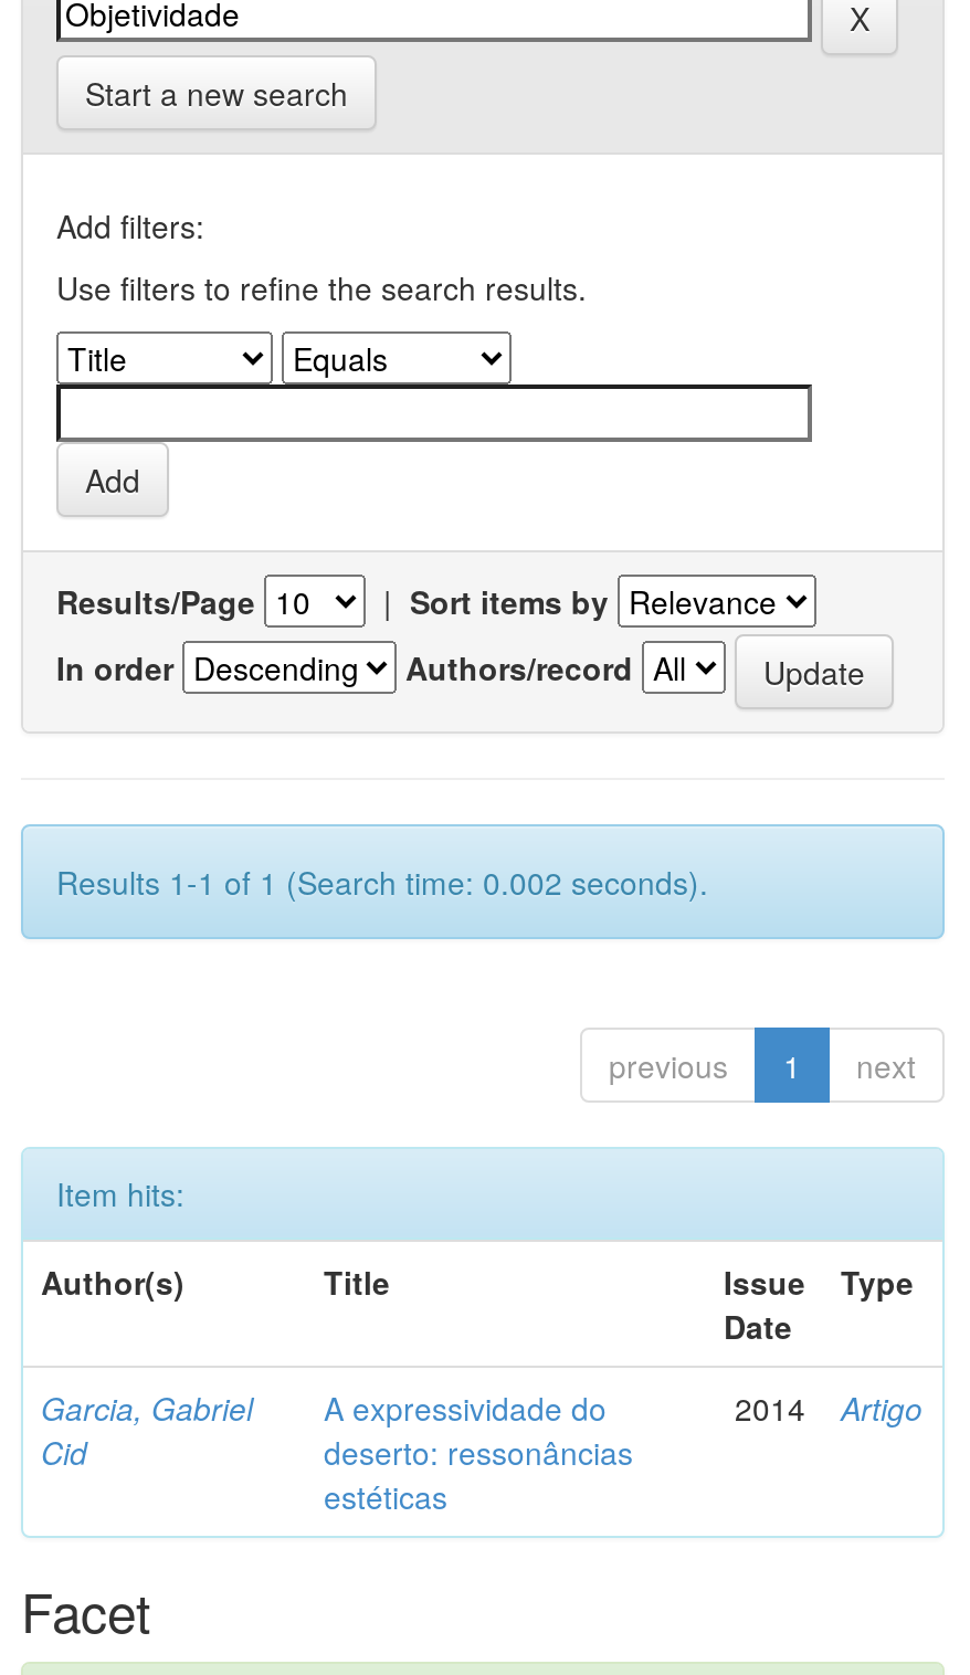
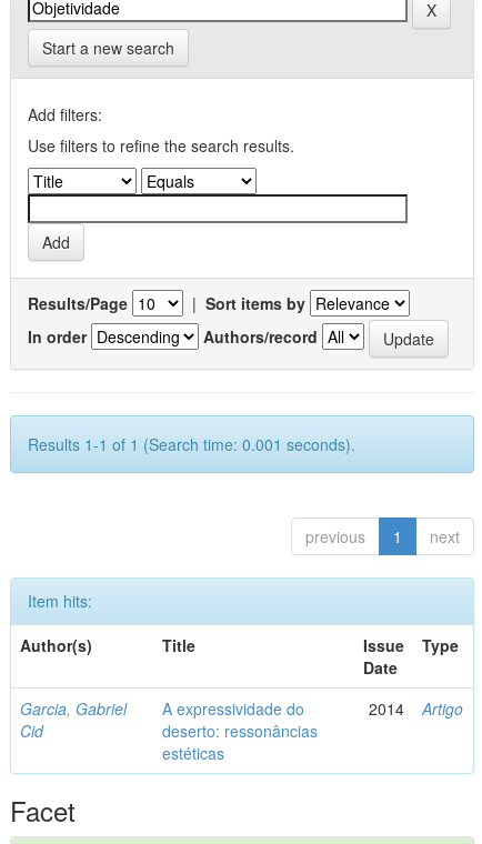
[56,860,708,904] Results 1-1 of 1 (Search time: 0.002 seconds). -> [28,433,355,455] Results 1-1 of 1 (Search time: 0.001 seconds).

